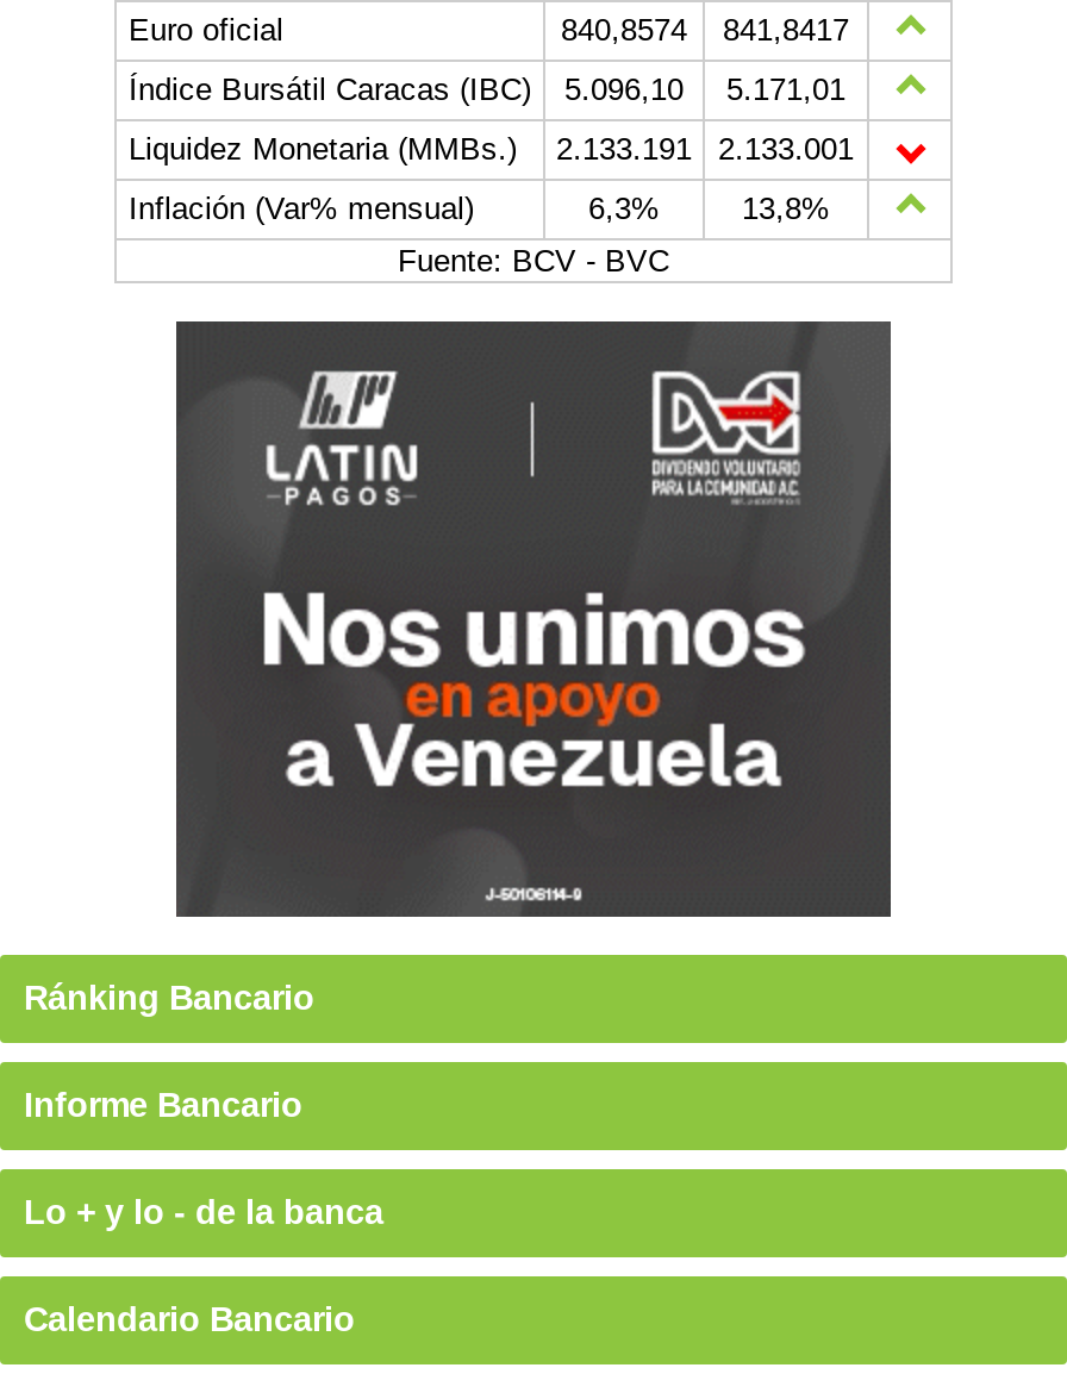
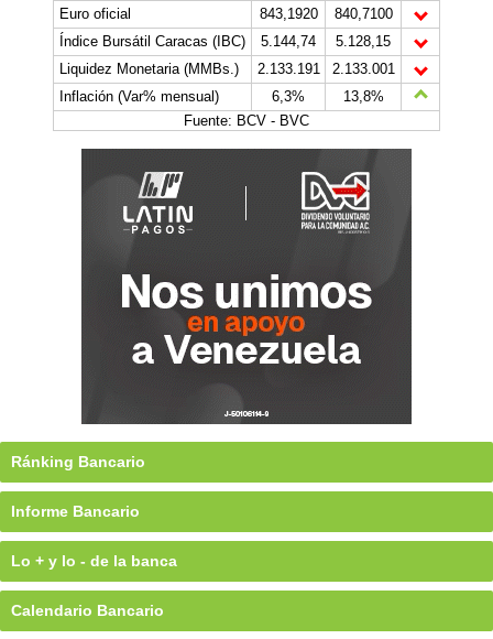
[561,13,687,48] 840,8574 -> [259,6,317,22] 843,1920
[723,13,849,48] 841,8417 -> [334,6,392,22] 840,7100
[564,72,684,108] 5.096,10 -> [261,33,316,50] 5.144,74
[726,72,846,108] 5.171,01 -> [336,33,391,50] 5.128,15

